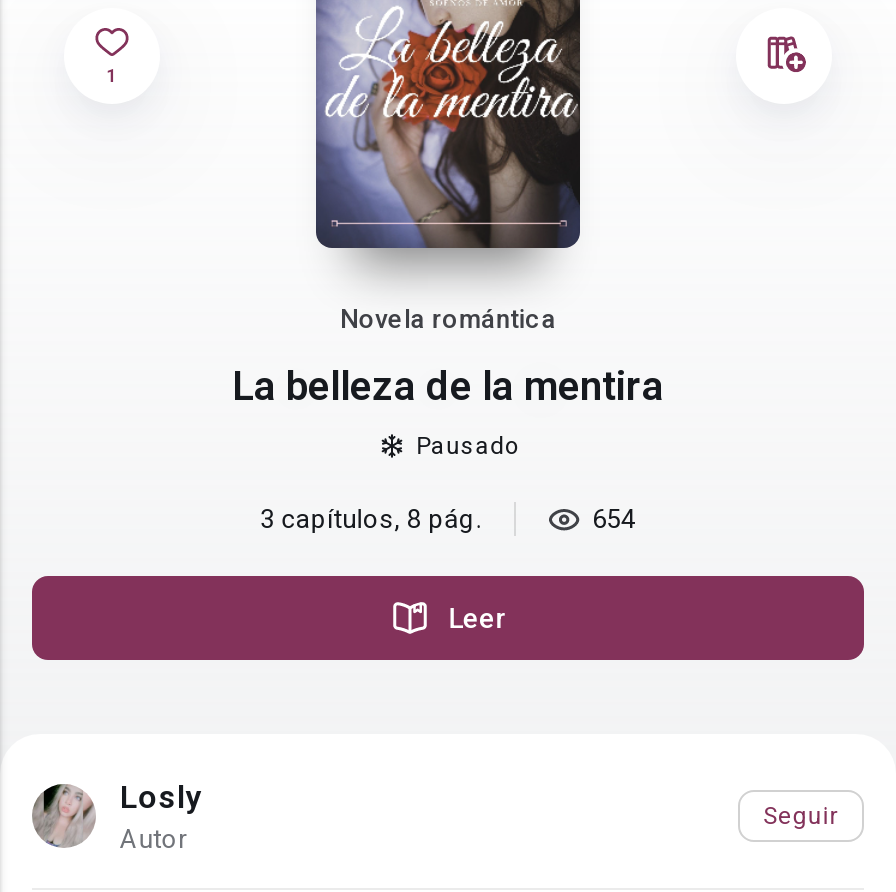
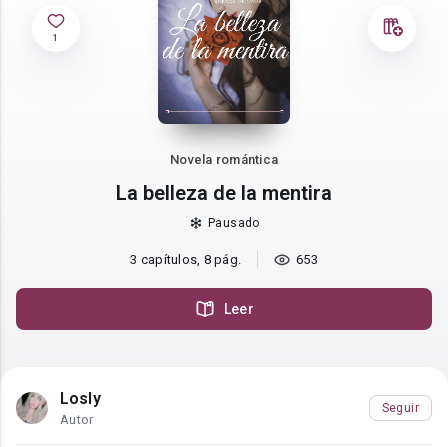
[592,504,636,534] 654 -> [296,252,318,267] 653

